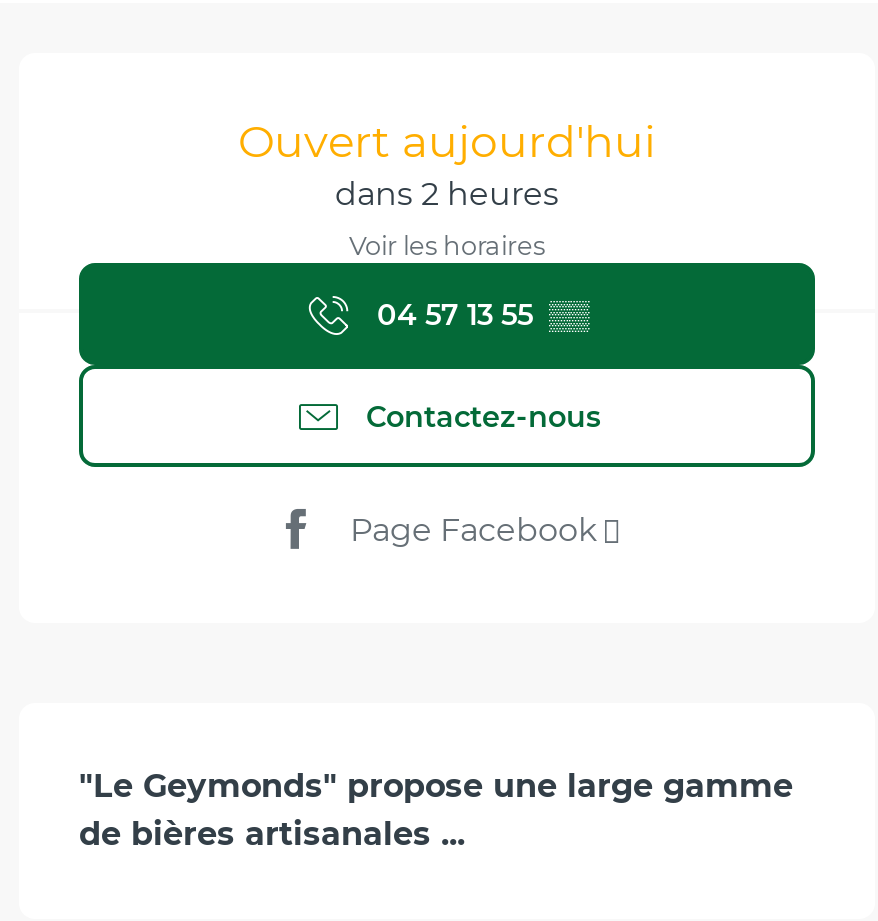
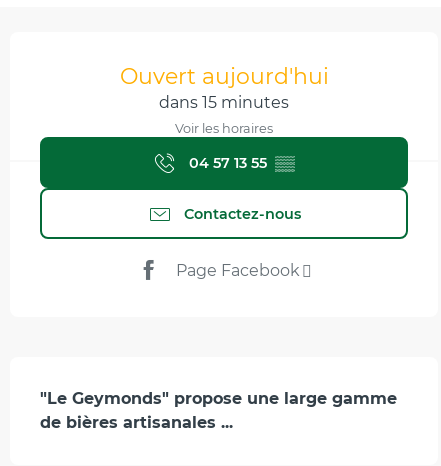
[335,175,559,213] dans 2 heures -> [159,93,289,112] dans 15 minutes

